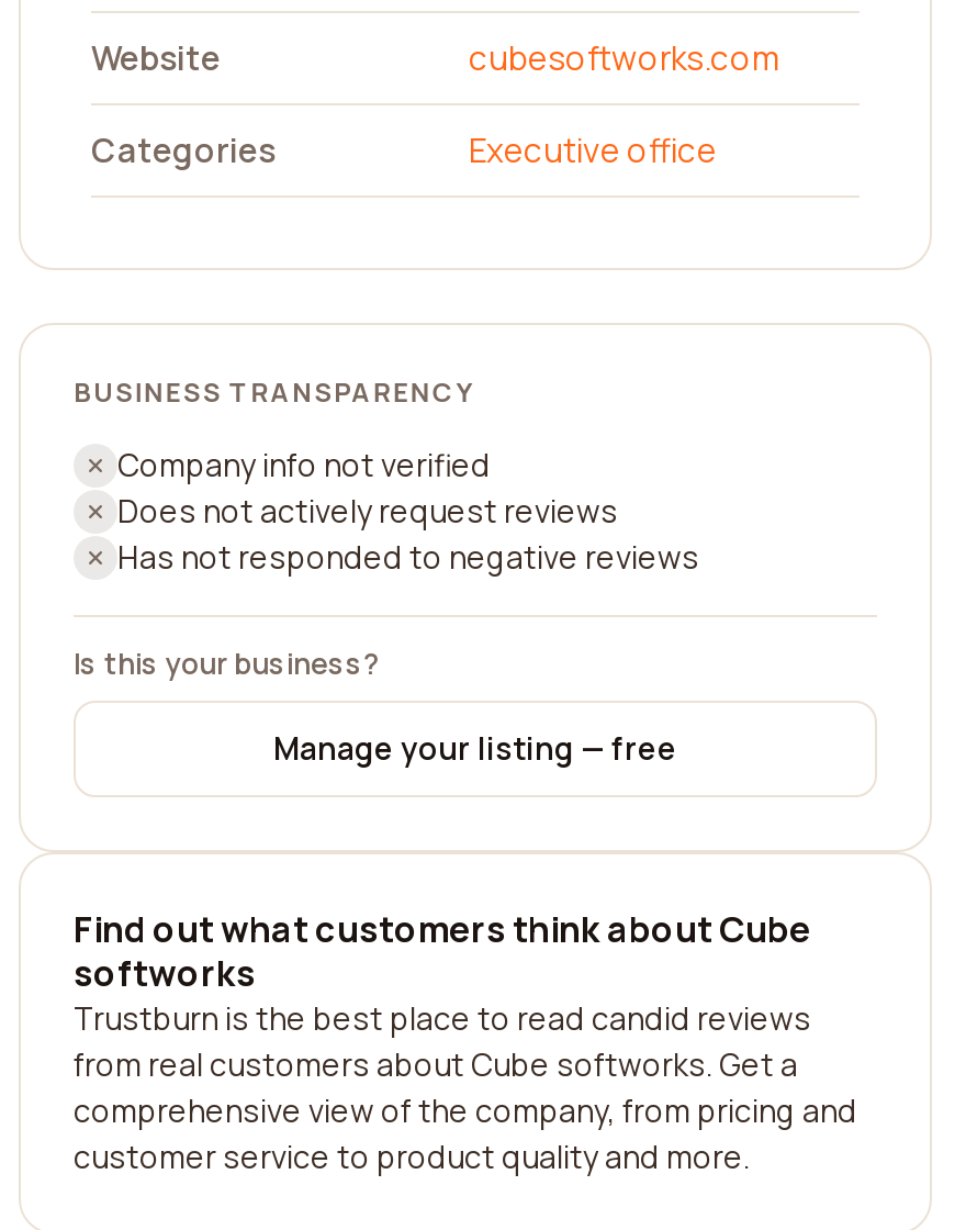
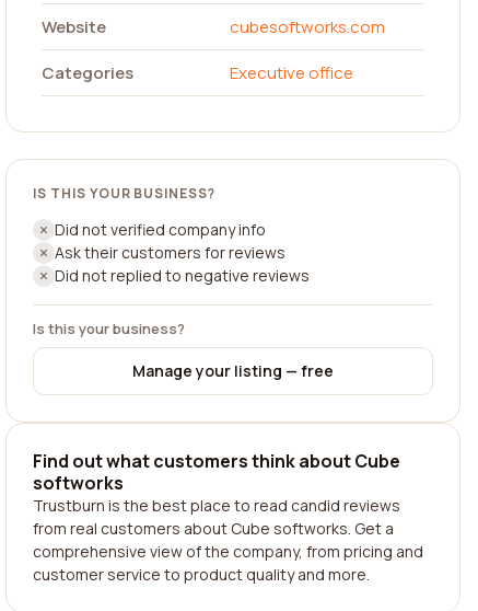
[74,373,474,411] BUSINESS TRANSPARENCY -> [33,184,216,203] IS THIS YOUR BUSINESS?
[117,444,699,578] Company info not verified | Does not actively request reviews | Has not responded to negative reviews -> [55,219,310,286] Did not verified company info | Ask their customers for reviews | Did not replied to negative reviews

